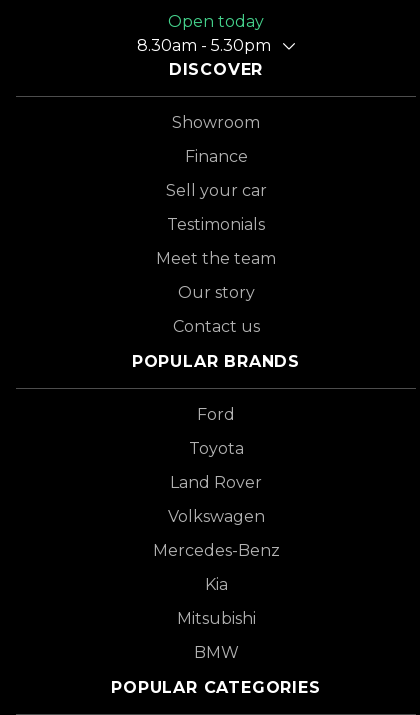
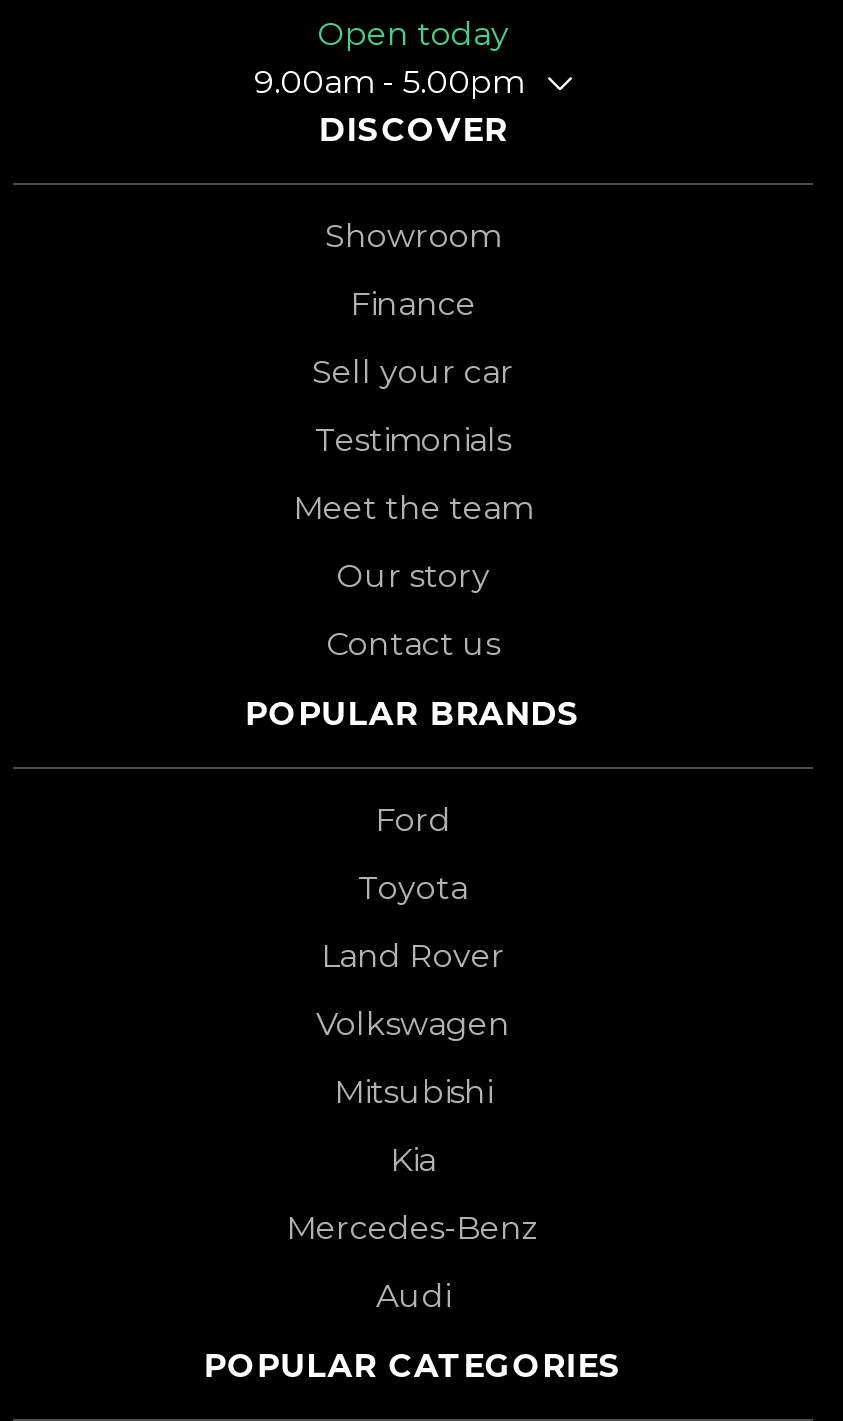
[137,36,271,55] 8.30am - 5.30pm -> [254,63,524,101] 9.00am - 5.00pm
moved [152,541,279,560] -> [286,1209,540,1247]: Mercedes-Benz
moved [176,575,255,628] -> [334,1073,492,1179]: Kia | Mitsubishi
[193,643,238,662] BMW -> [376,1277,450,1315] Audi

